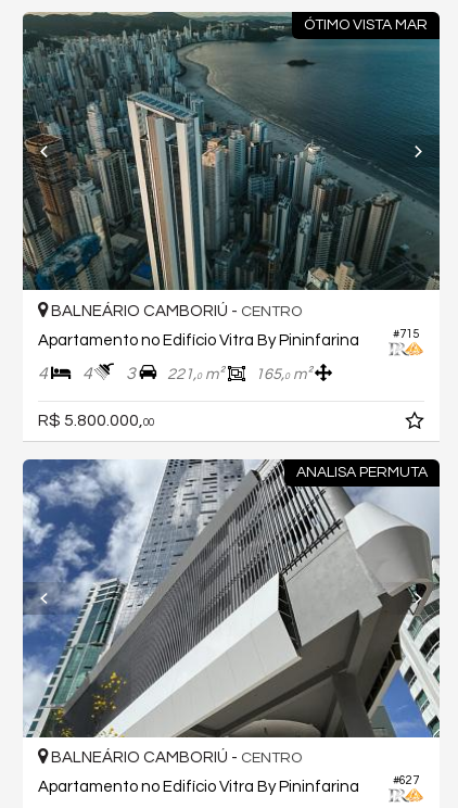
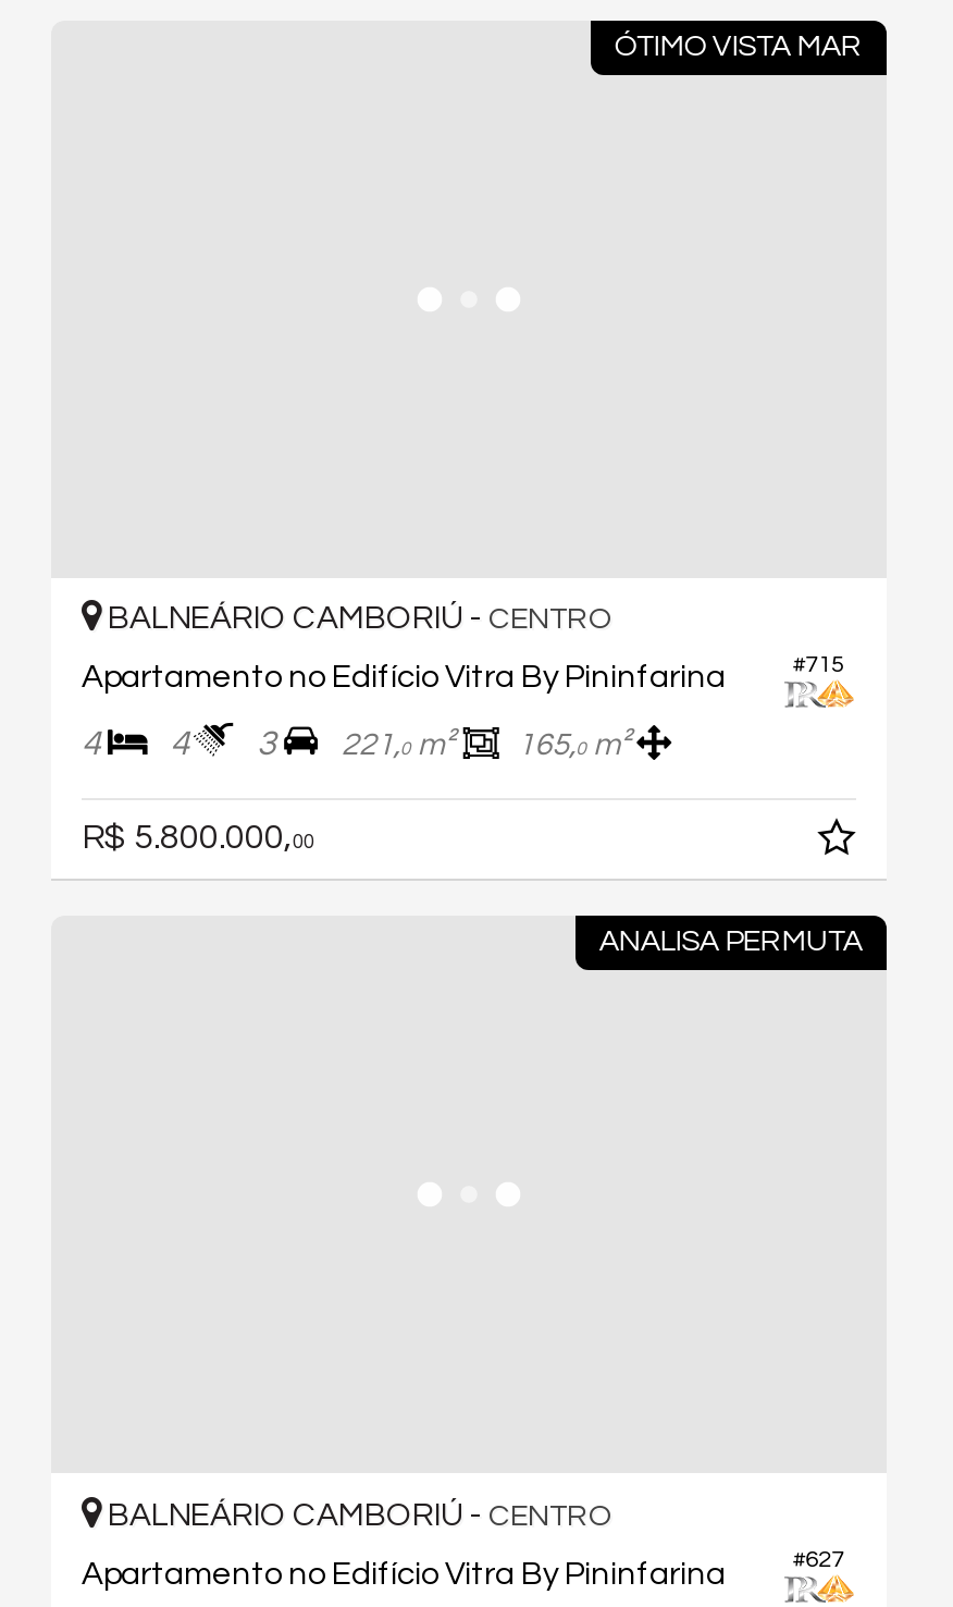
[22,11,441,291] [image] -> none
[22,458,441,738] [image] -> none

